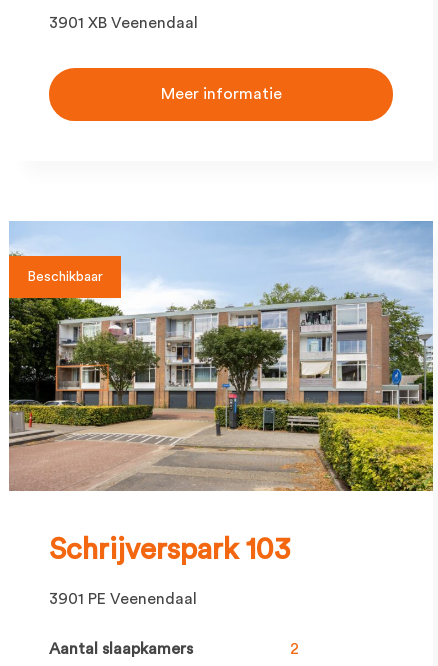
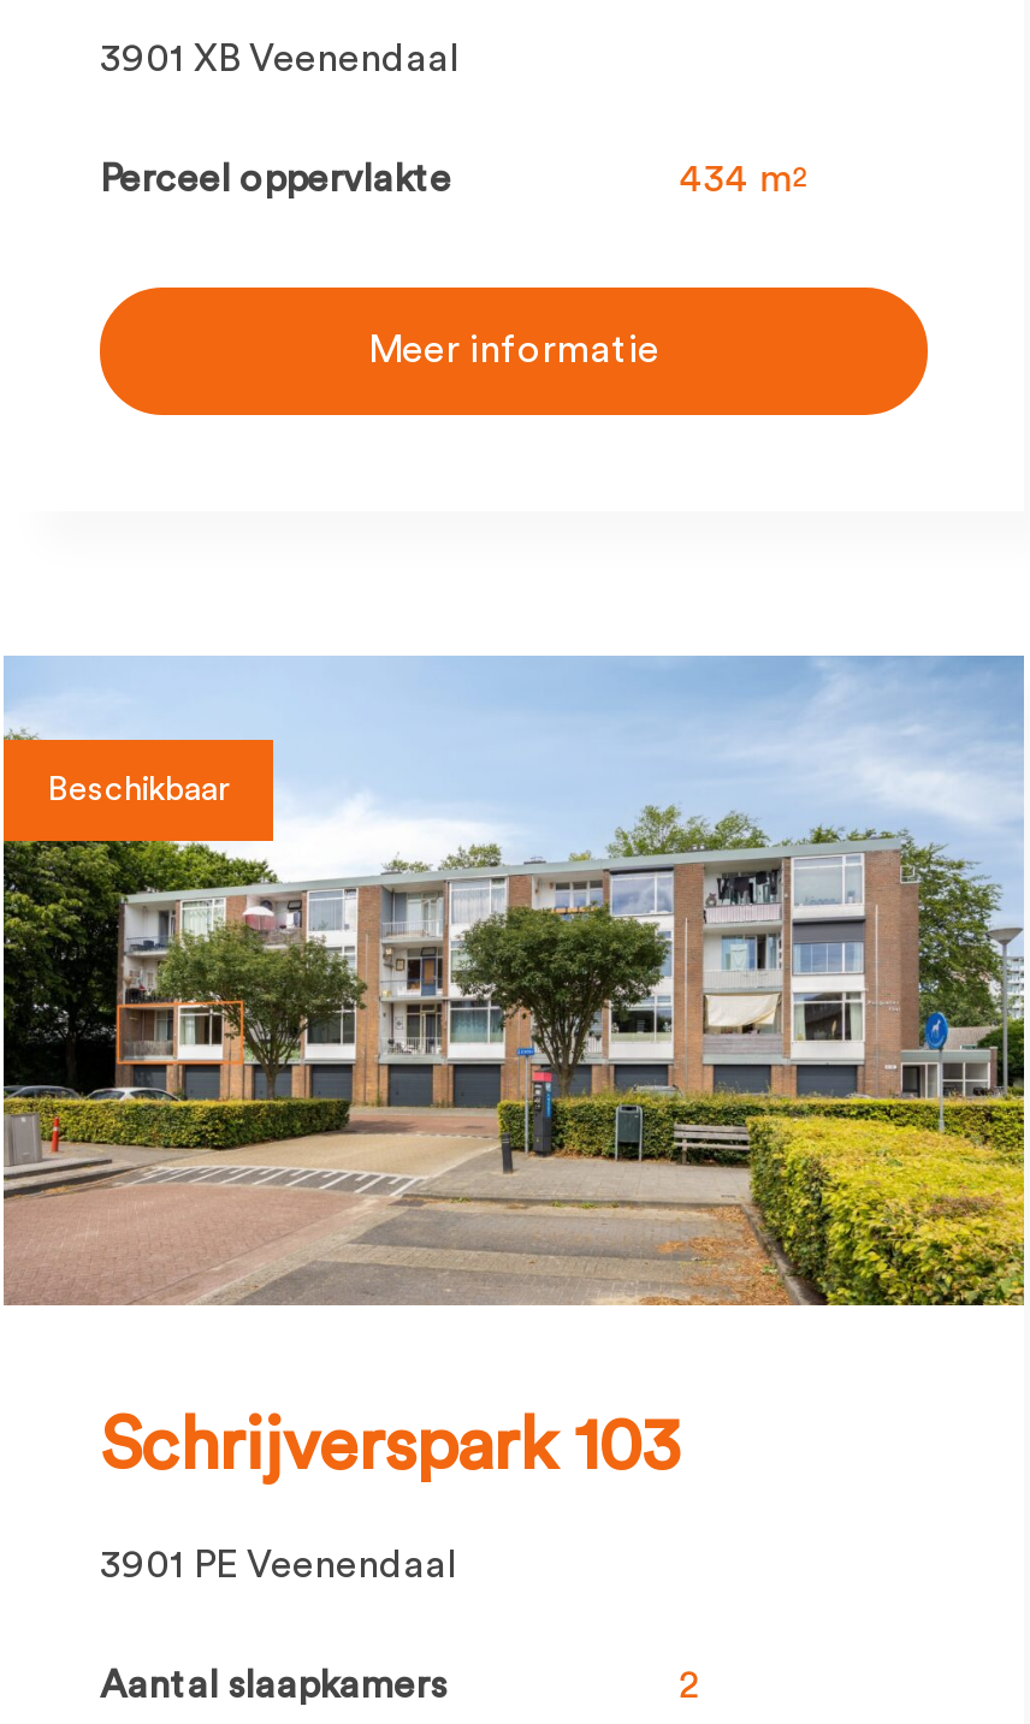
none -> [100,160,809,199] Perceel oppervlakte | 434 m2

